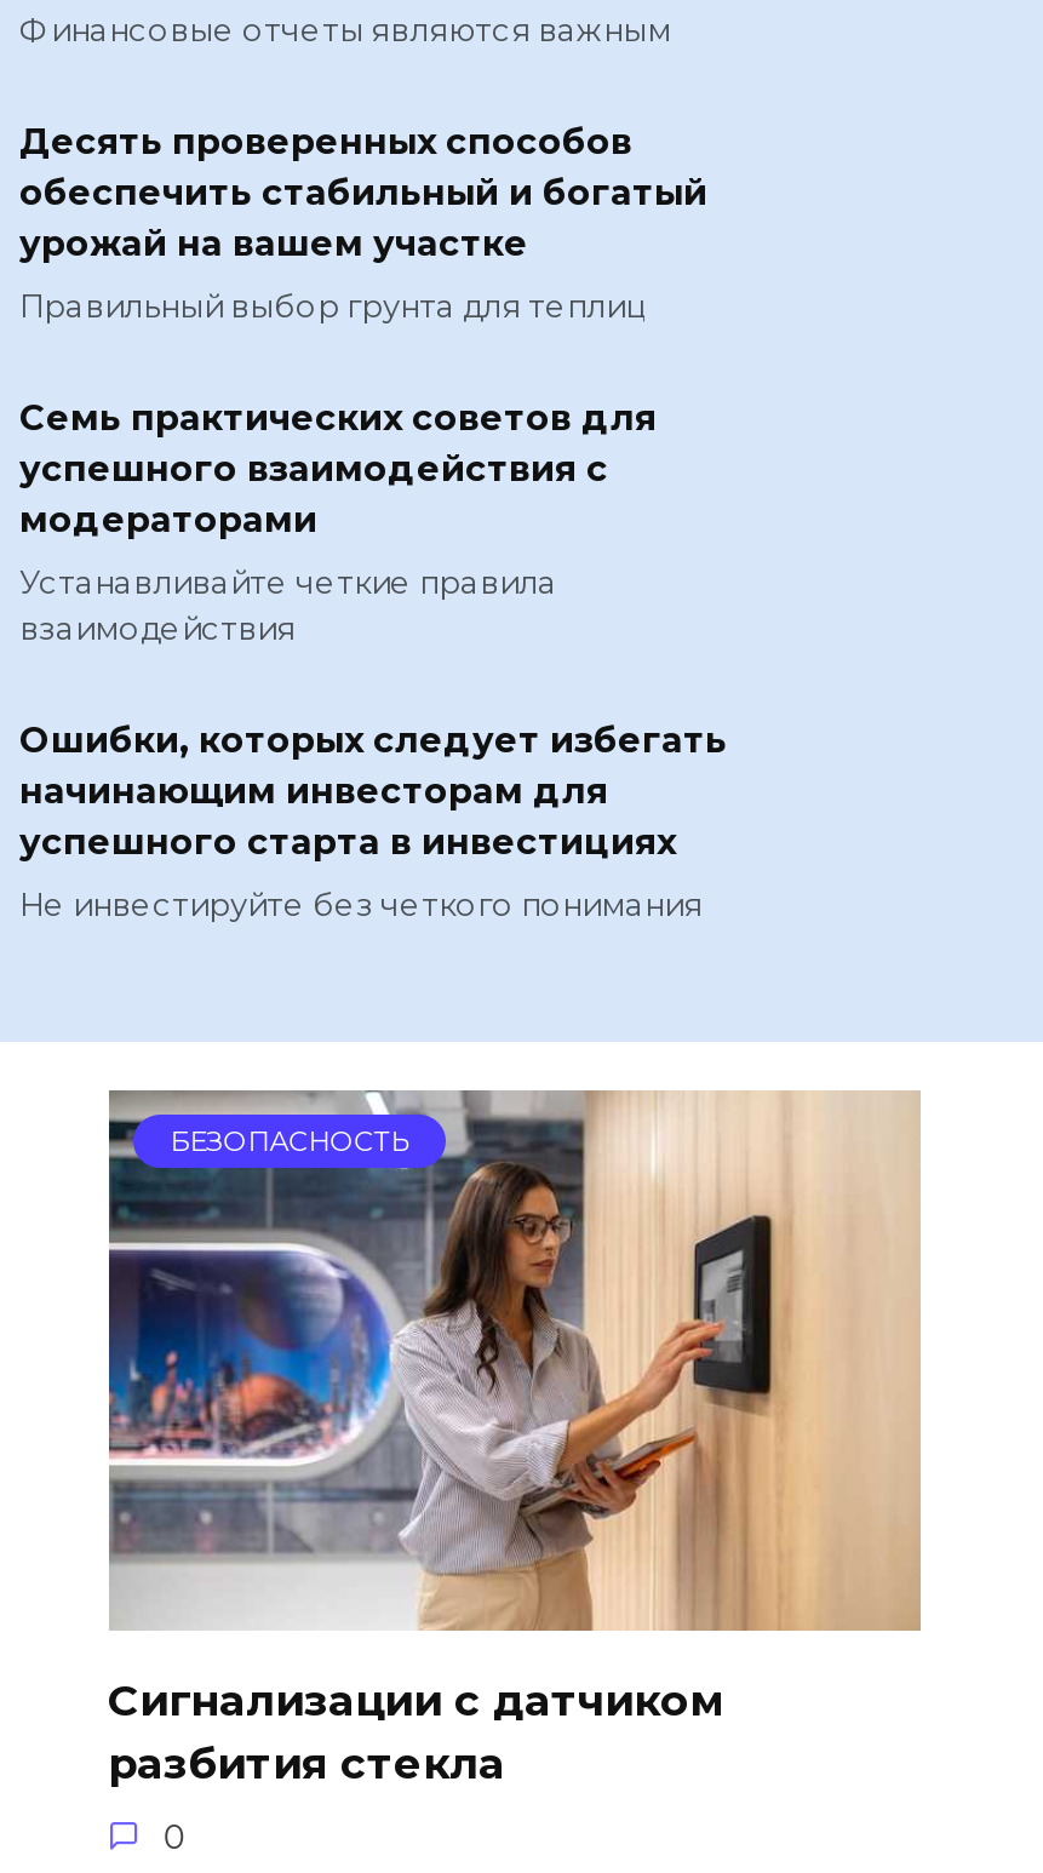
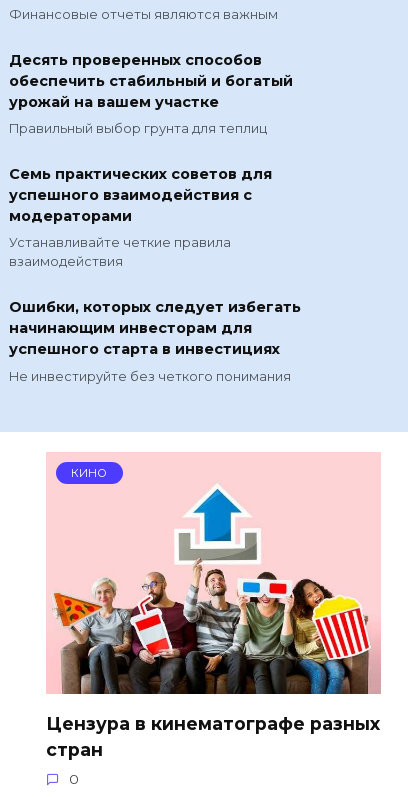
[107,1088,921,1633] [image] | БЕЗОПАСНОСТЬ -> [46,453,380,695] [image] | КИНО
[108,1675,723,1788] Сигнализации с датчиком | разбития стекла -> [45,712,379,759] Цензура в кинематографе разных | стран

